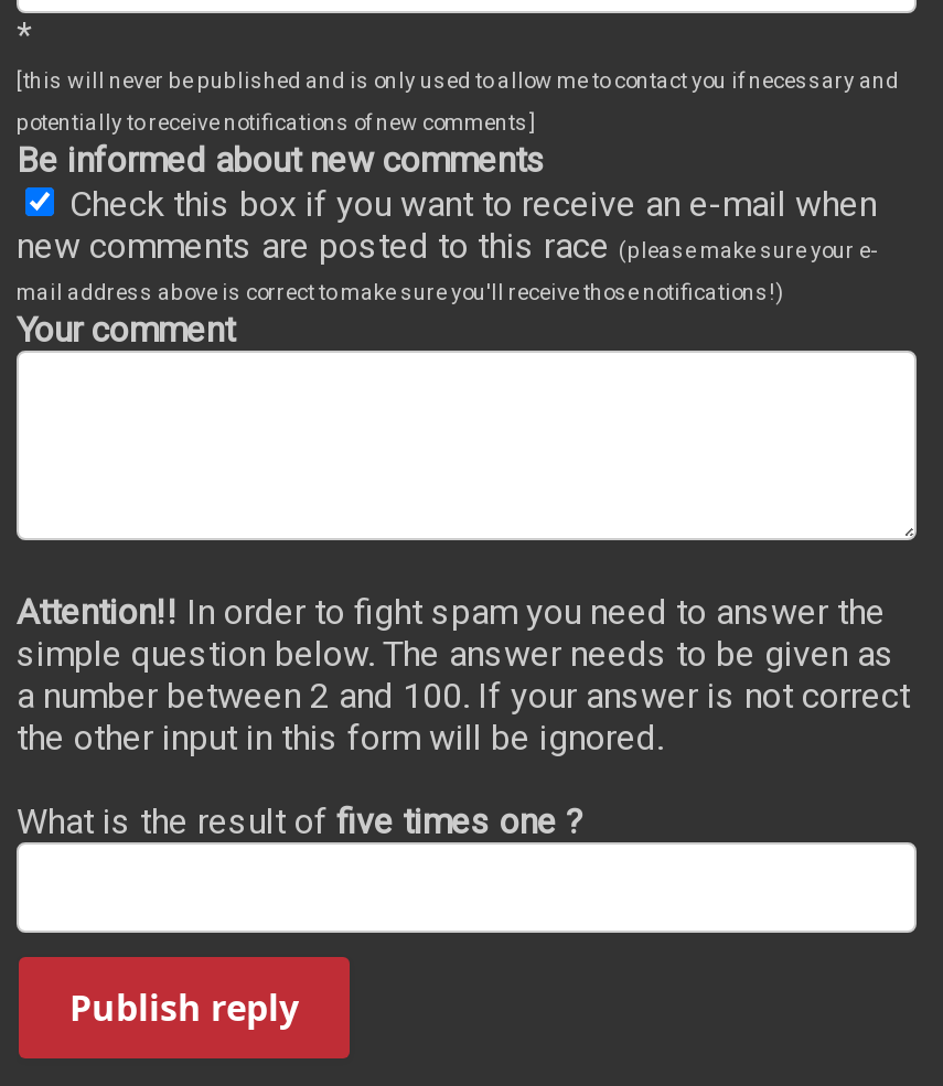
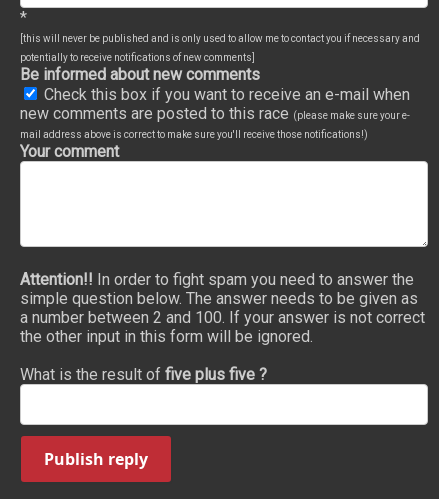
[17,801,583,843] What is the result of five times one ? -> [20,365,267,384] What is the result of five plus five ?

